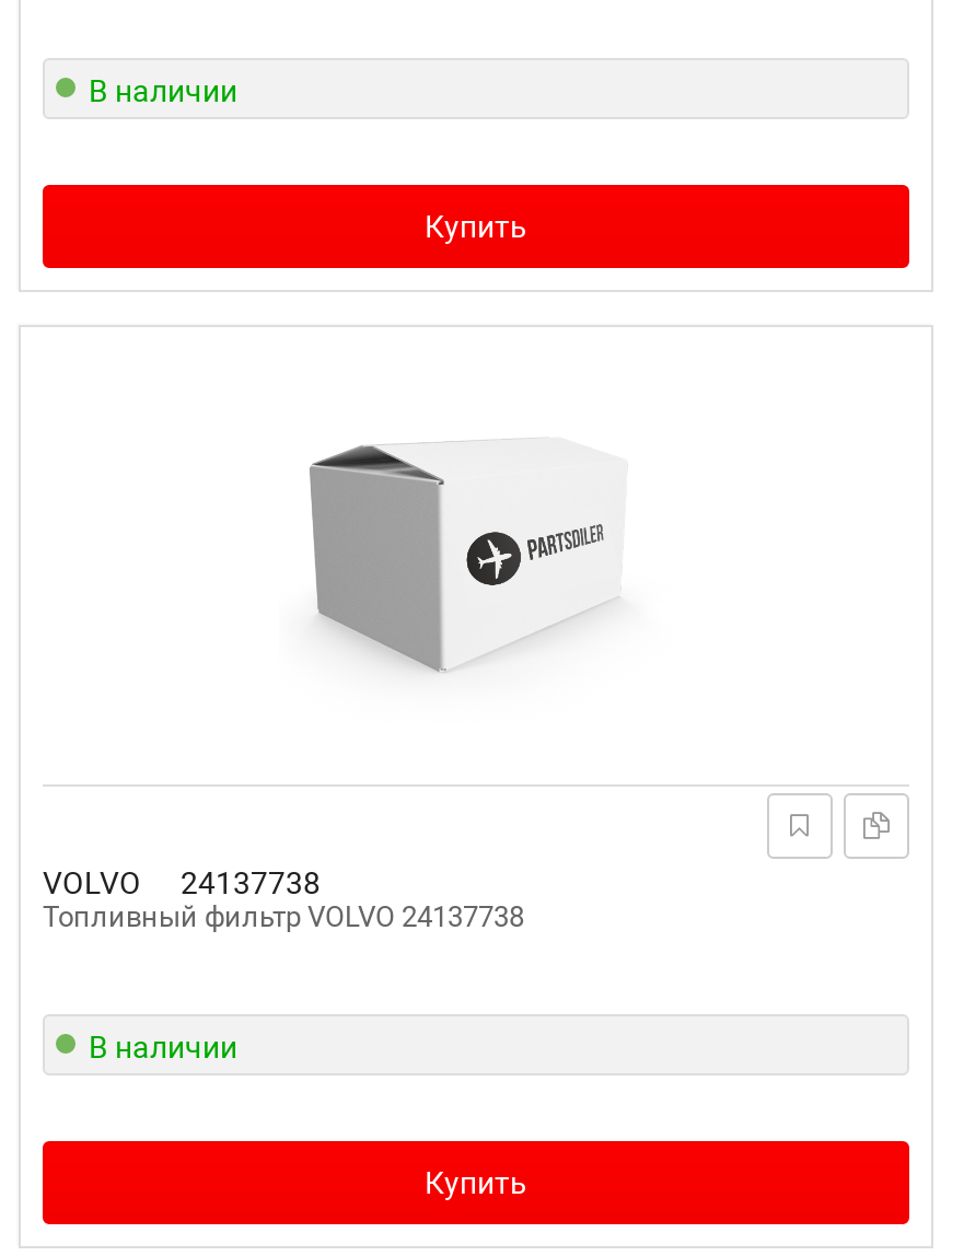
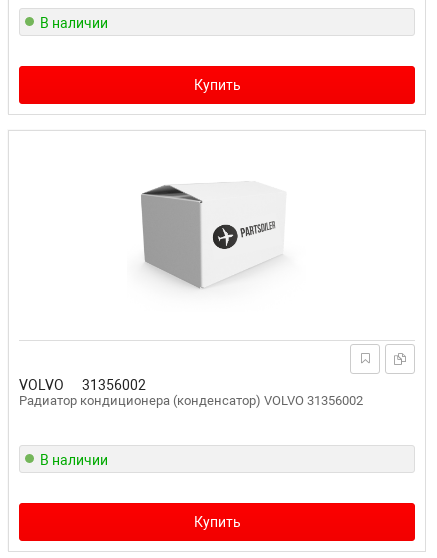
[43,865,524,933] 24137738 | Топливный фильтр VOLVO 24137738 -> [19,377,363,408] 31356002 | Радиатор кондиционера (конденсатор) VOLVO 31356002

